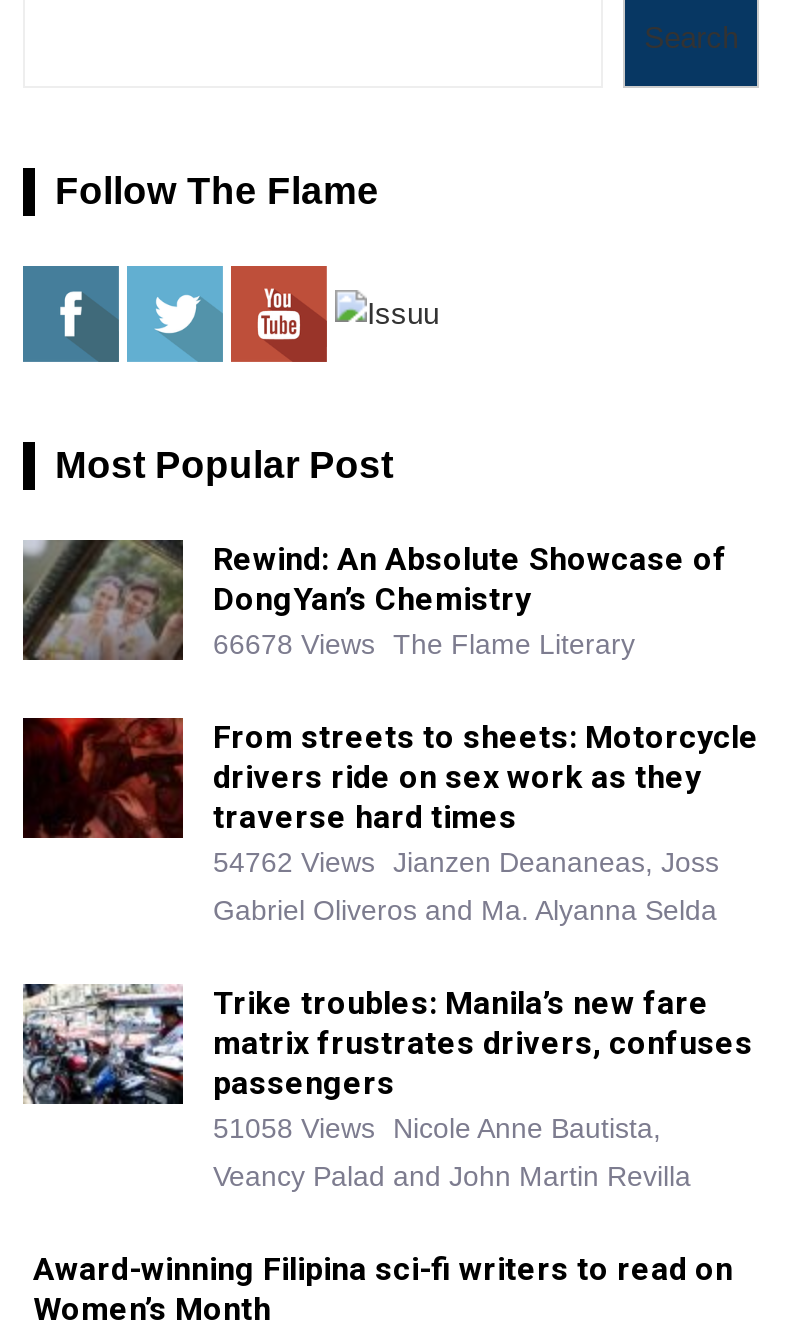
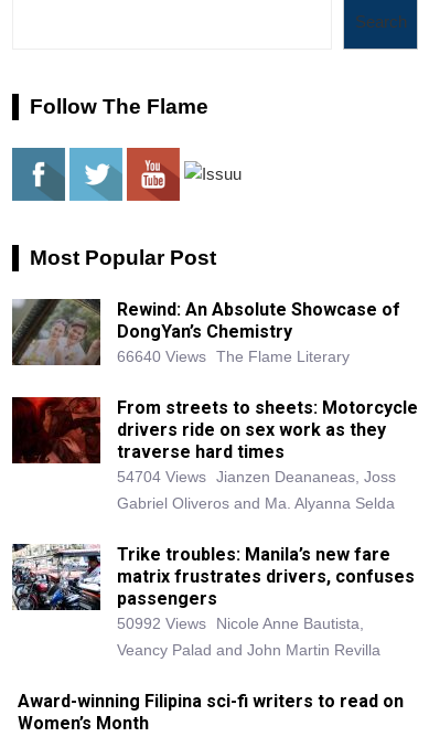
[213,628,635,660] 66678 Views The Flame Literary -> [117,348,350,365] 66640 Views The Flame Literary
[213,846,719,878] 54762 Views Jianzen Deananeas, Joss -> [117,468,396,486] 54704 Views Jianzen Deananeas, Joss
[213,1112,661,1144] 51058 Views Nicole Anne Bautista, -> [117,615,364,632] 50992 Views Nicole Anne Bautista,

